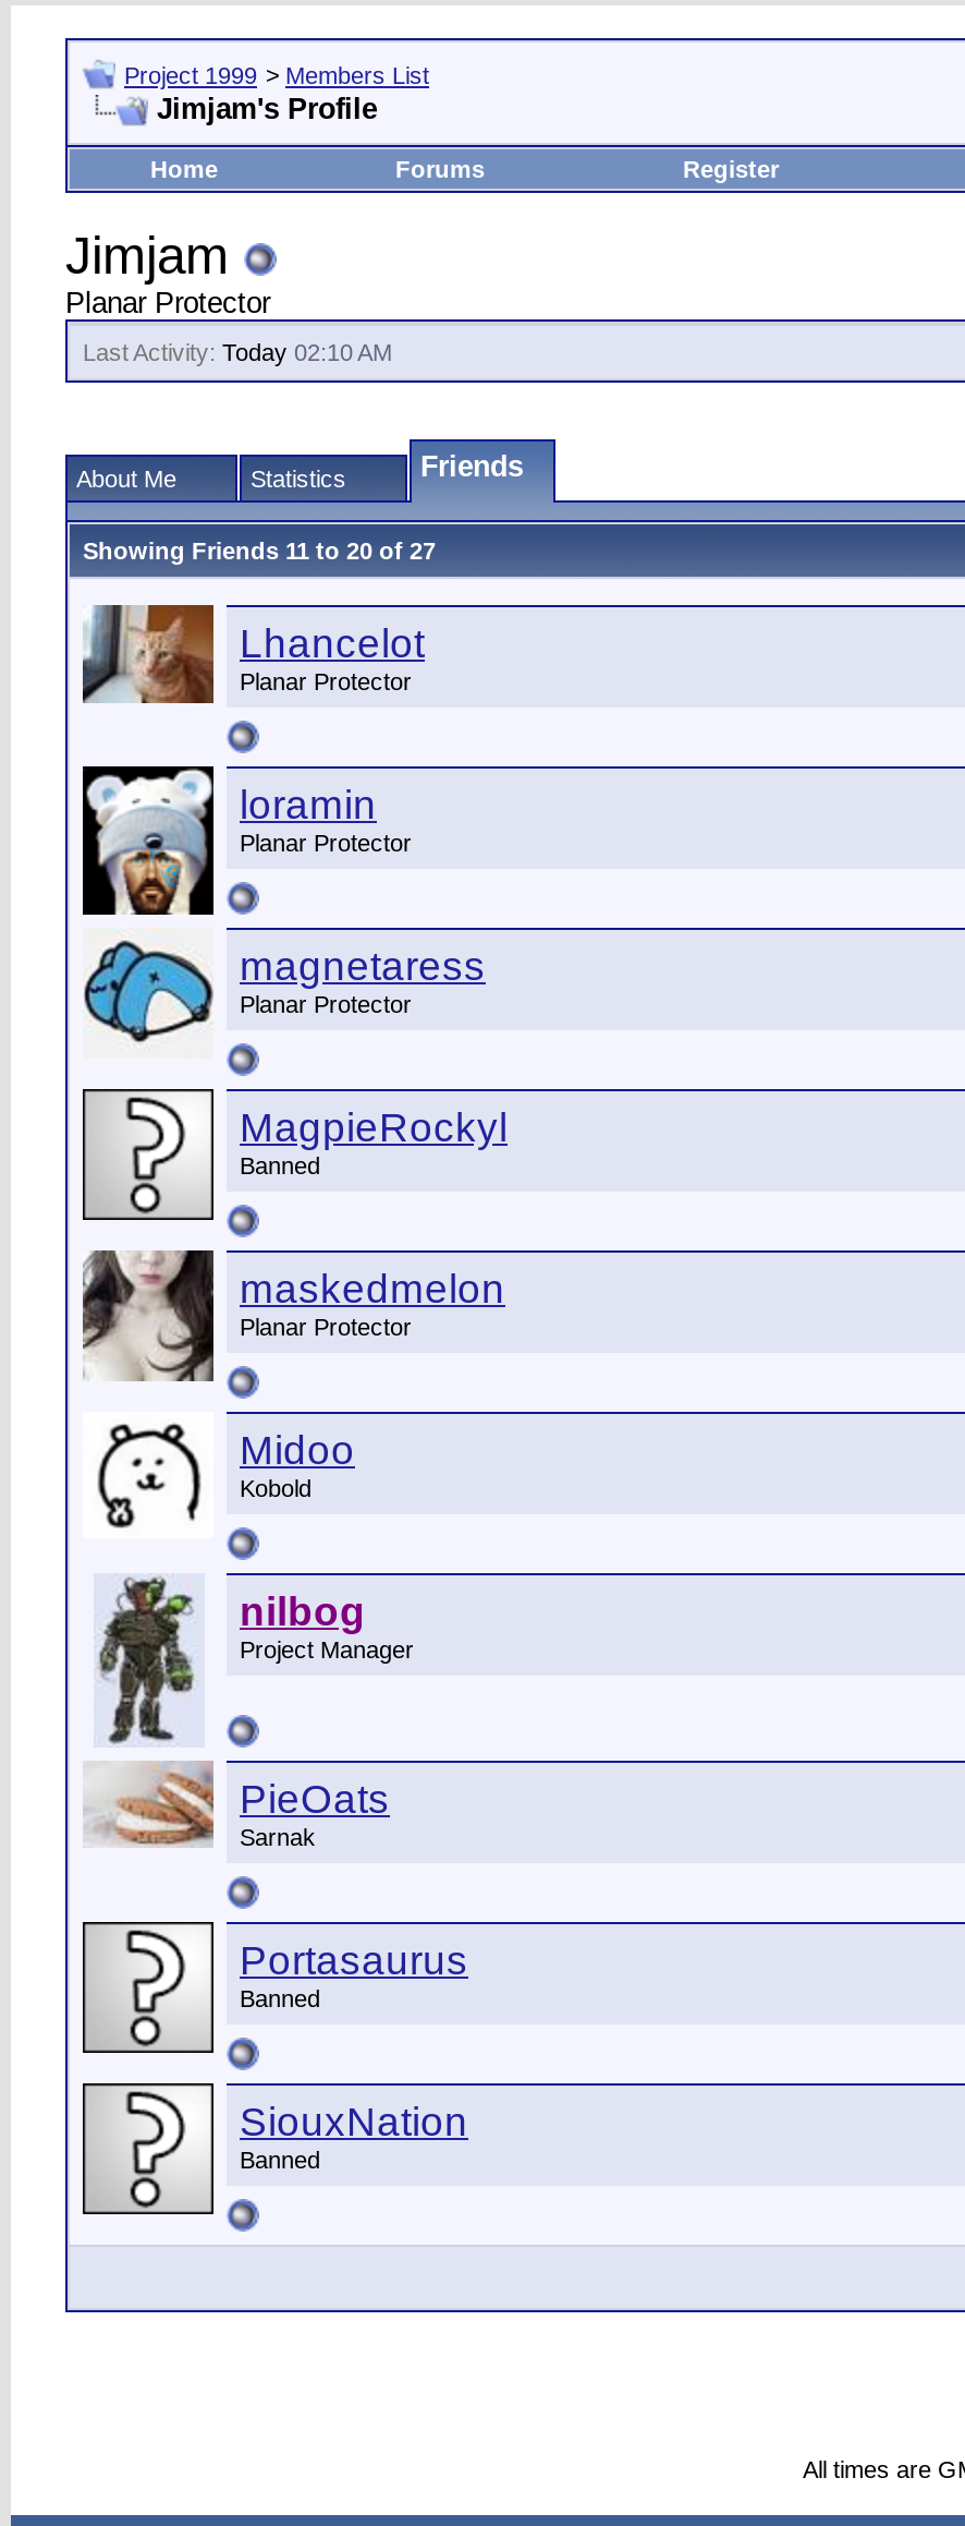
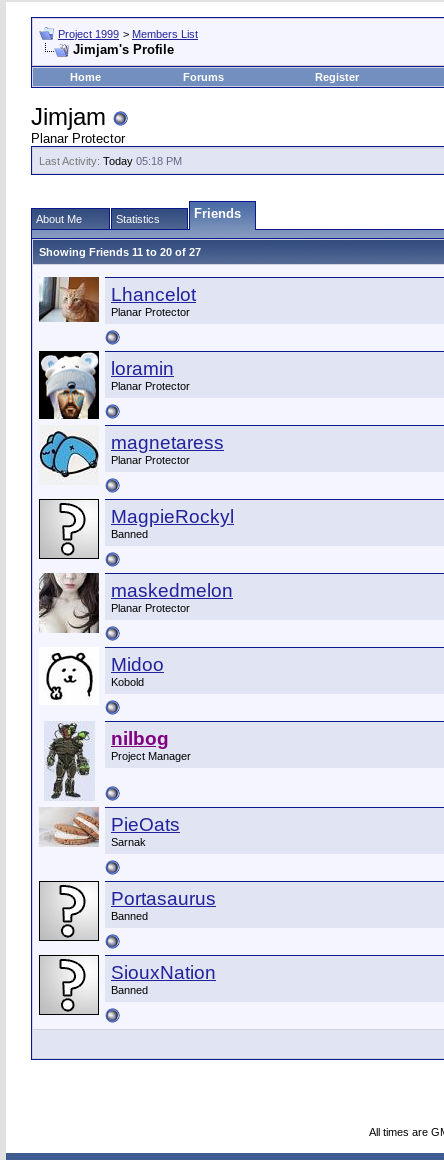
[83,339,392,365] Last Activity: Today 02:10 AM -> [39,155,182,167] Last Activity: Today 05:18 PM

